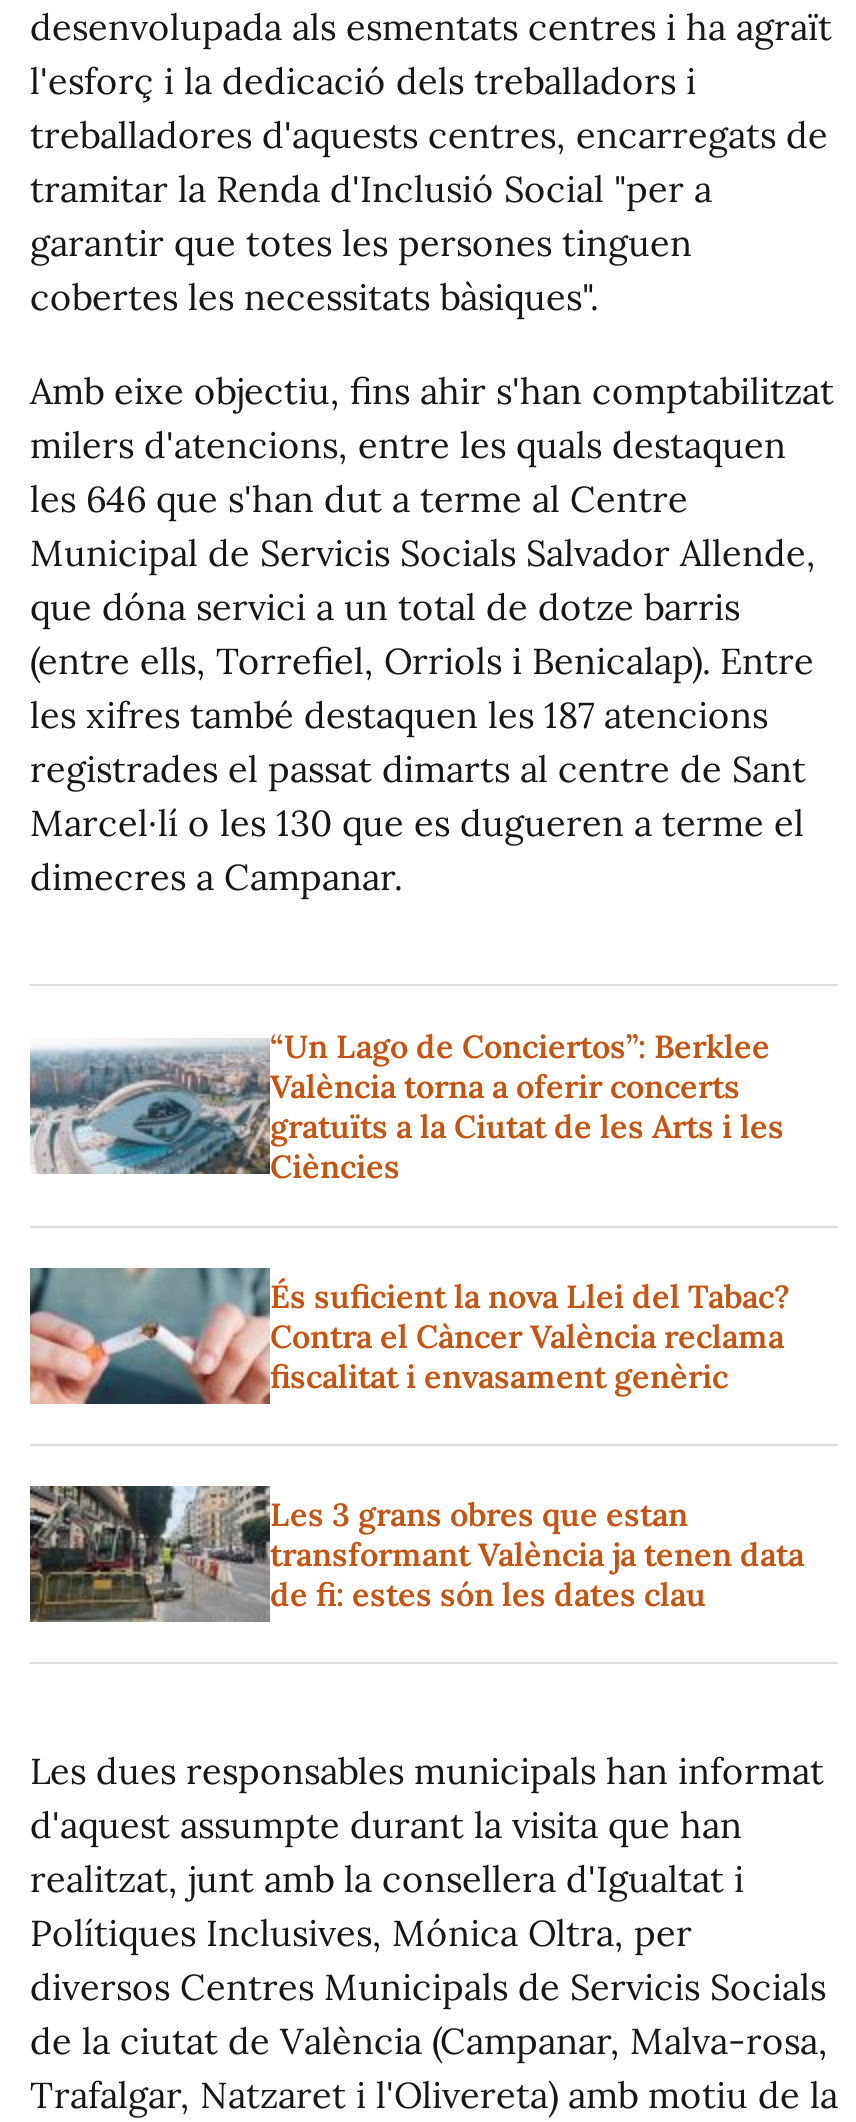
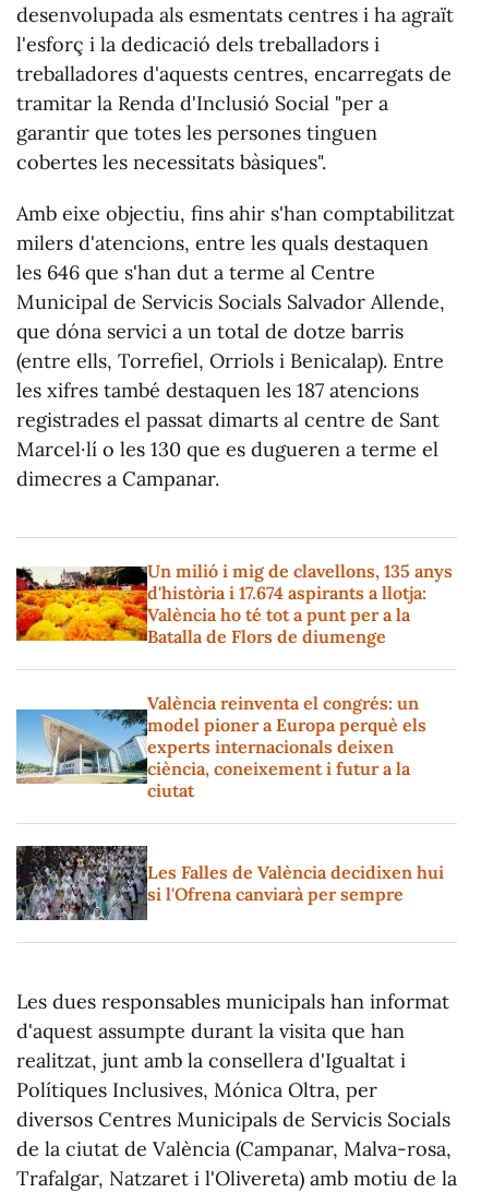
[28,1026,784,1186] [image] | “Un Lago de Conciertos”: Berklee | València torna a oferir concerts | gratuïts a la Ciutat de les Arts i les | Ciències -> [15,560,453,647] [image] | Un milió i mig de clavellons, 135 anys | d'història i 17.674 aspirants a llotja: | València ho té tot a punt per a la | Batalla de Flors de diumenge
[28,1266,790,1406] [image] | És suficient la nova Llei del Tabac? | Contra el Càncer València reclama | fiscalitat i envasament genèric -> [15,692,426,801] [image] | València reinventa el congrés: un | model pioner a Europa perquè els | experts internacionals deixen | ciència, coneixement i futur a la | ciutat
[28,1484,804,1622] [image] | Les 3 grans obres que estan | transformant València ja tenen data | de fi: estes són les dates clau -> [16,845,444,920] [image] | Les Falles de València decidixen hui | si l'Ofrena canviarà per sempre

